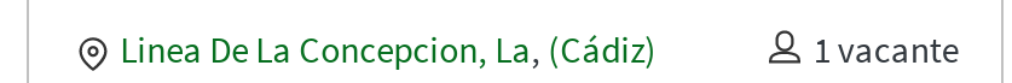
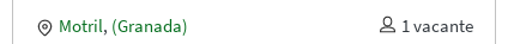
[120,26,657,71] Linea De La Concepcion, La, (Cádiz) -> [58,15,188,37] Motril, (Granada)

